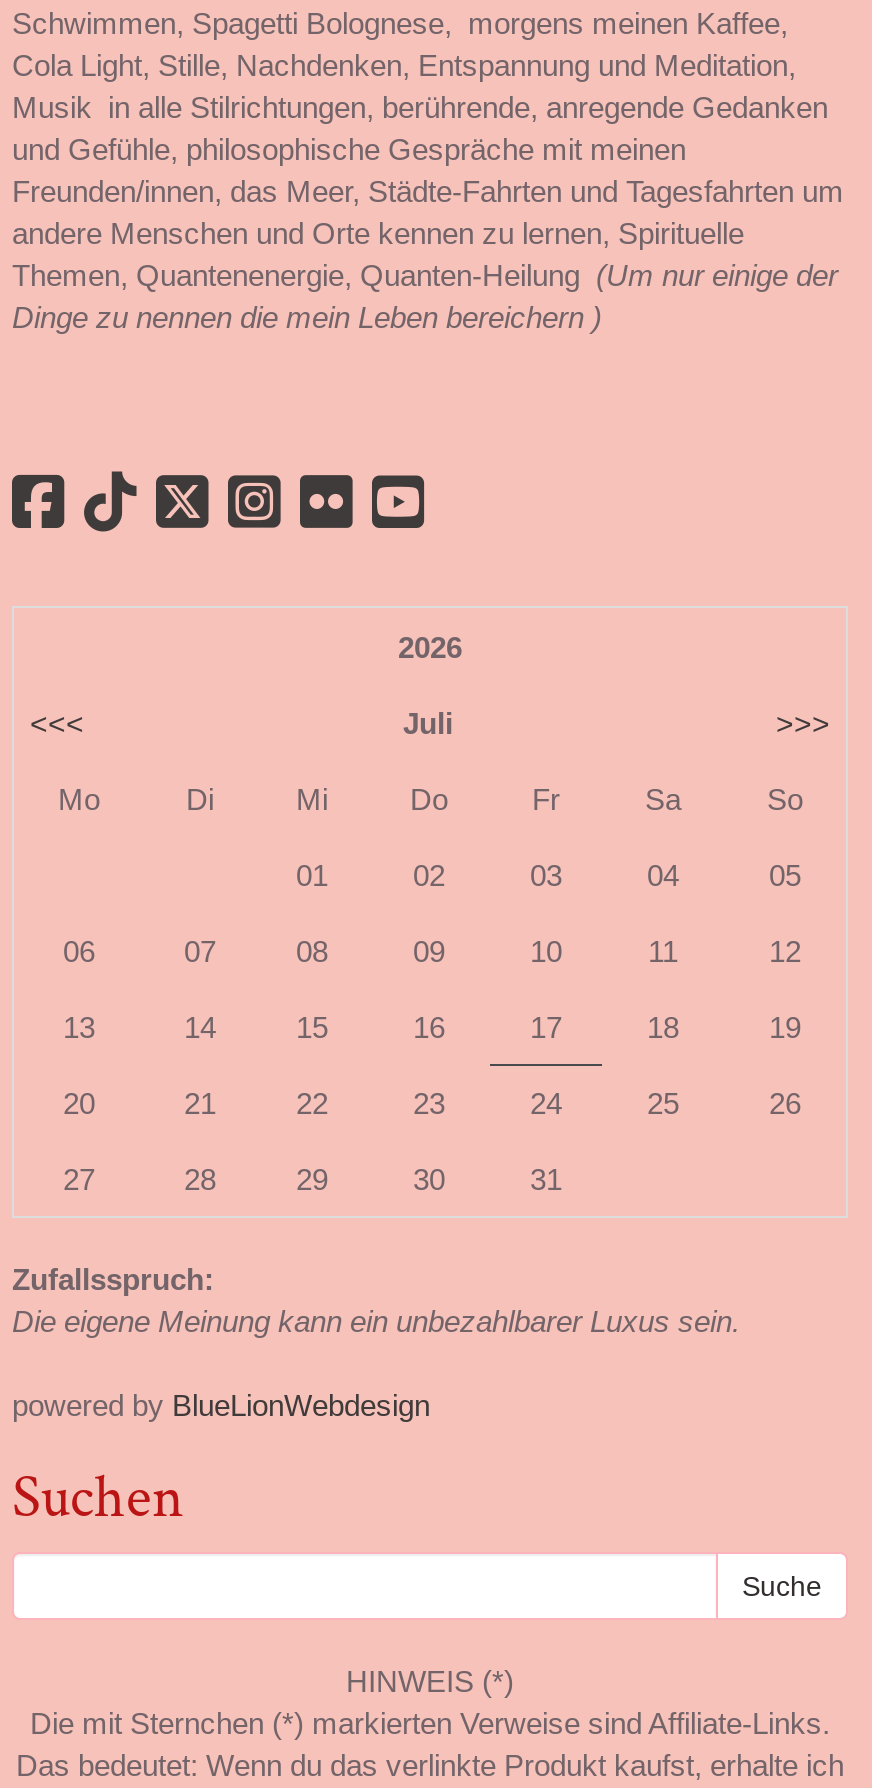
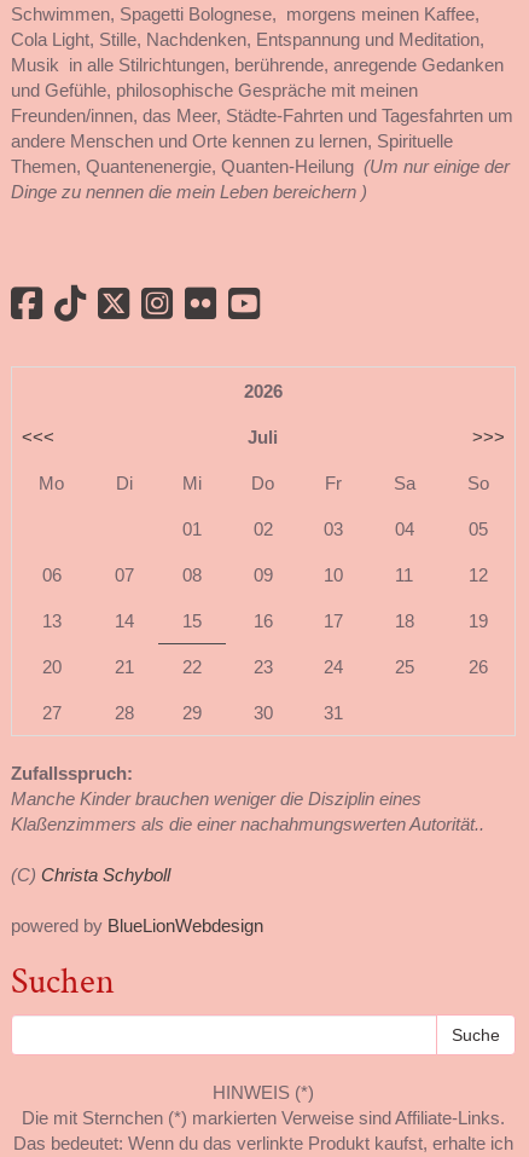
[12,1305,740,1339] Die eigene Meinung kann ein unbezahlbarer Luxus sein. -> [11,789,484,885] Manche Kinder brauchen weniger die Disziplin eines | Klaßenzimmers als die einer nachahmungswerten Autorität.. | (C) Christa Schyboll

